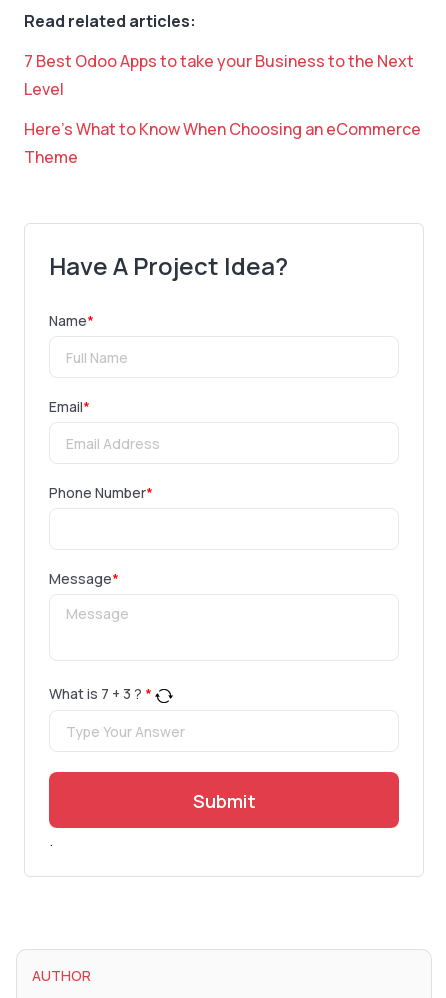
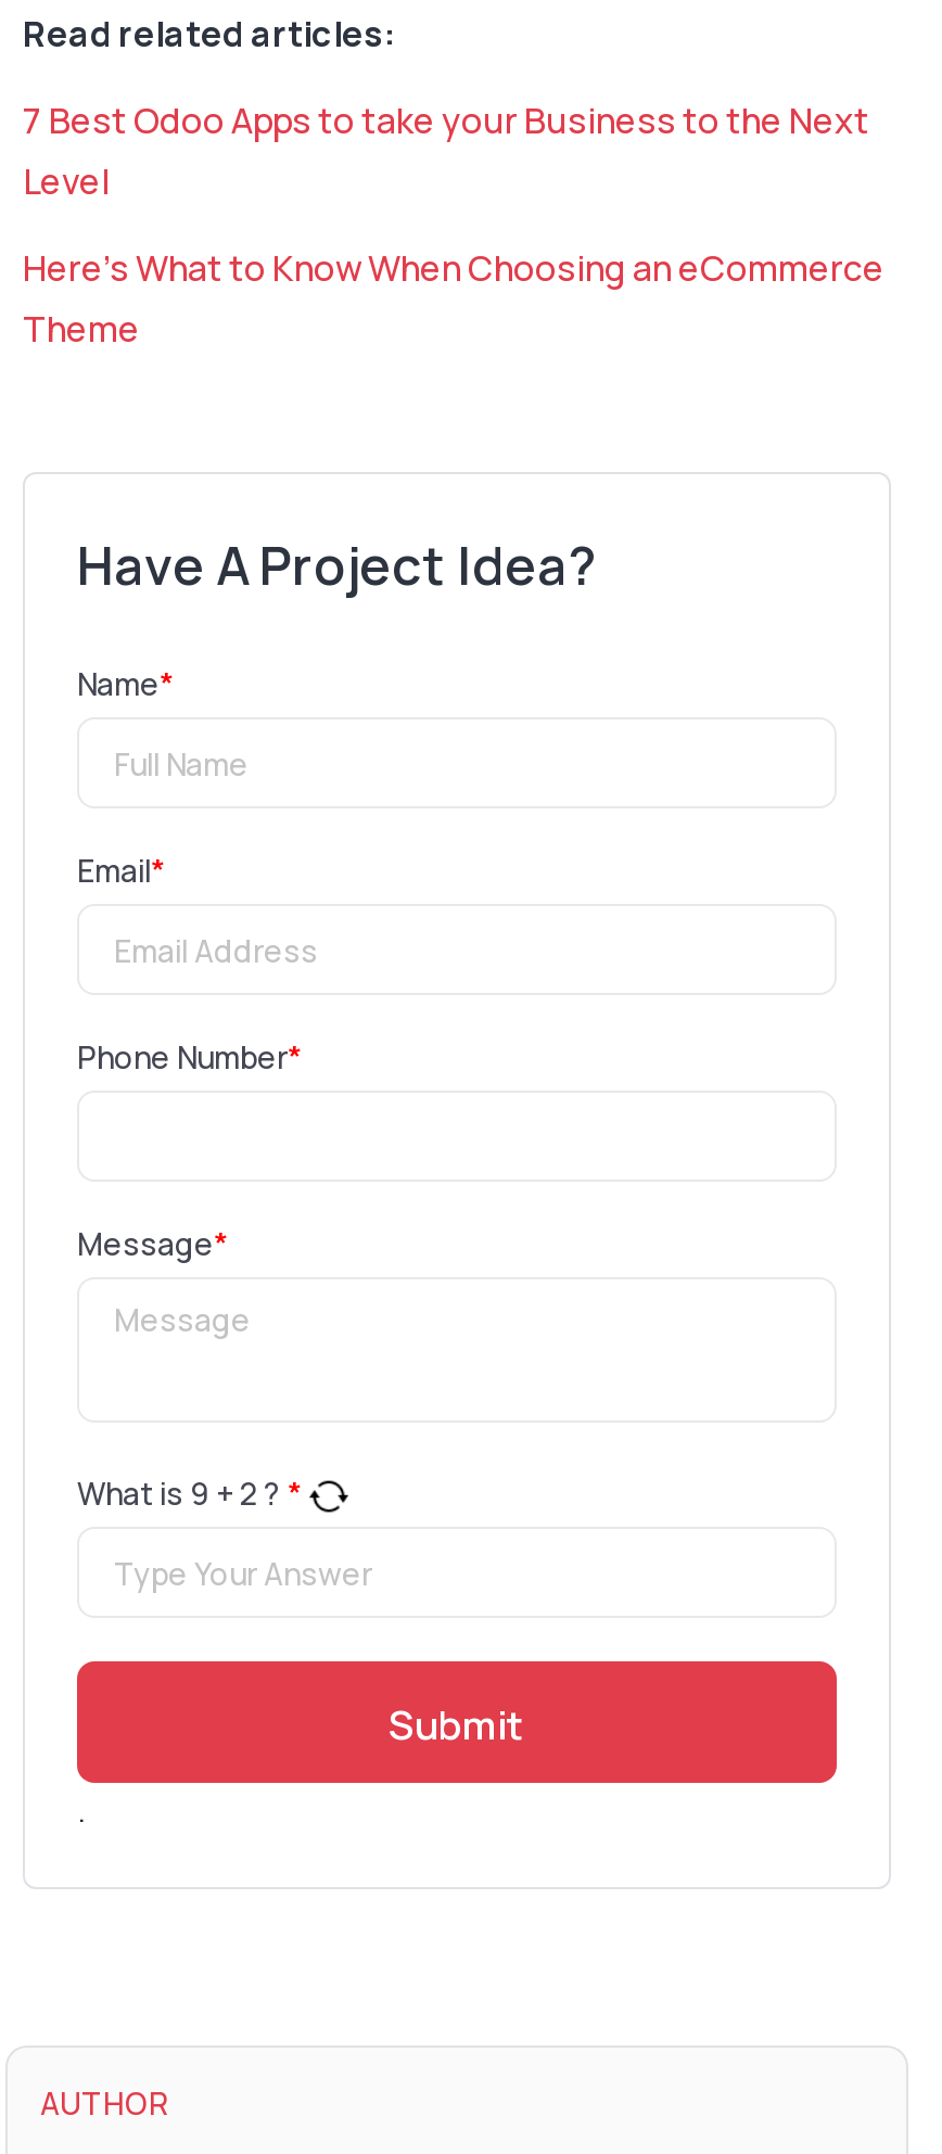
[49,684,152,703] What is 7 + 3? * -> [77,1473,303,1515] What is 9 + 2? *

